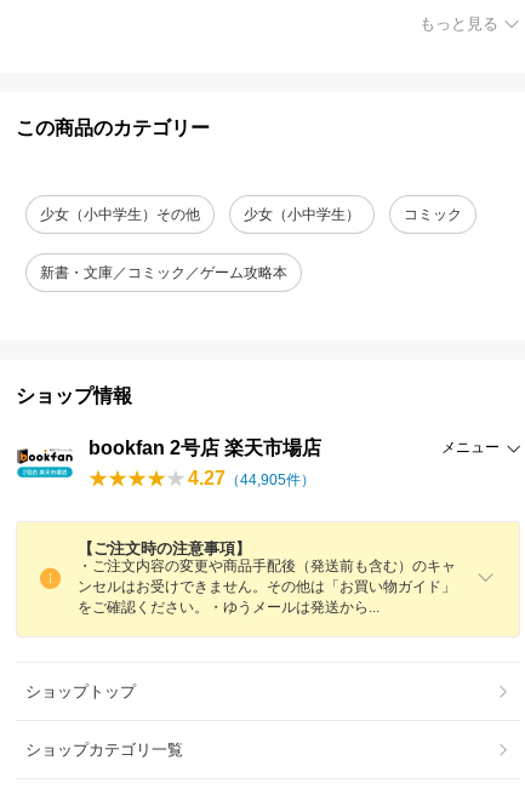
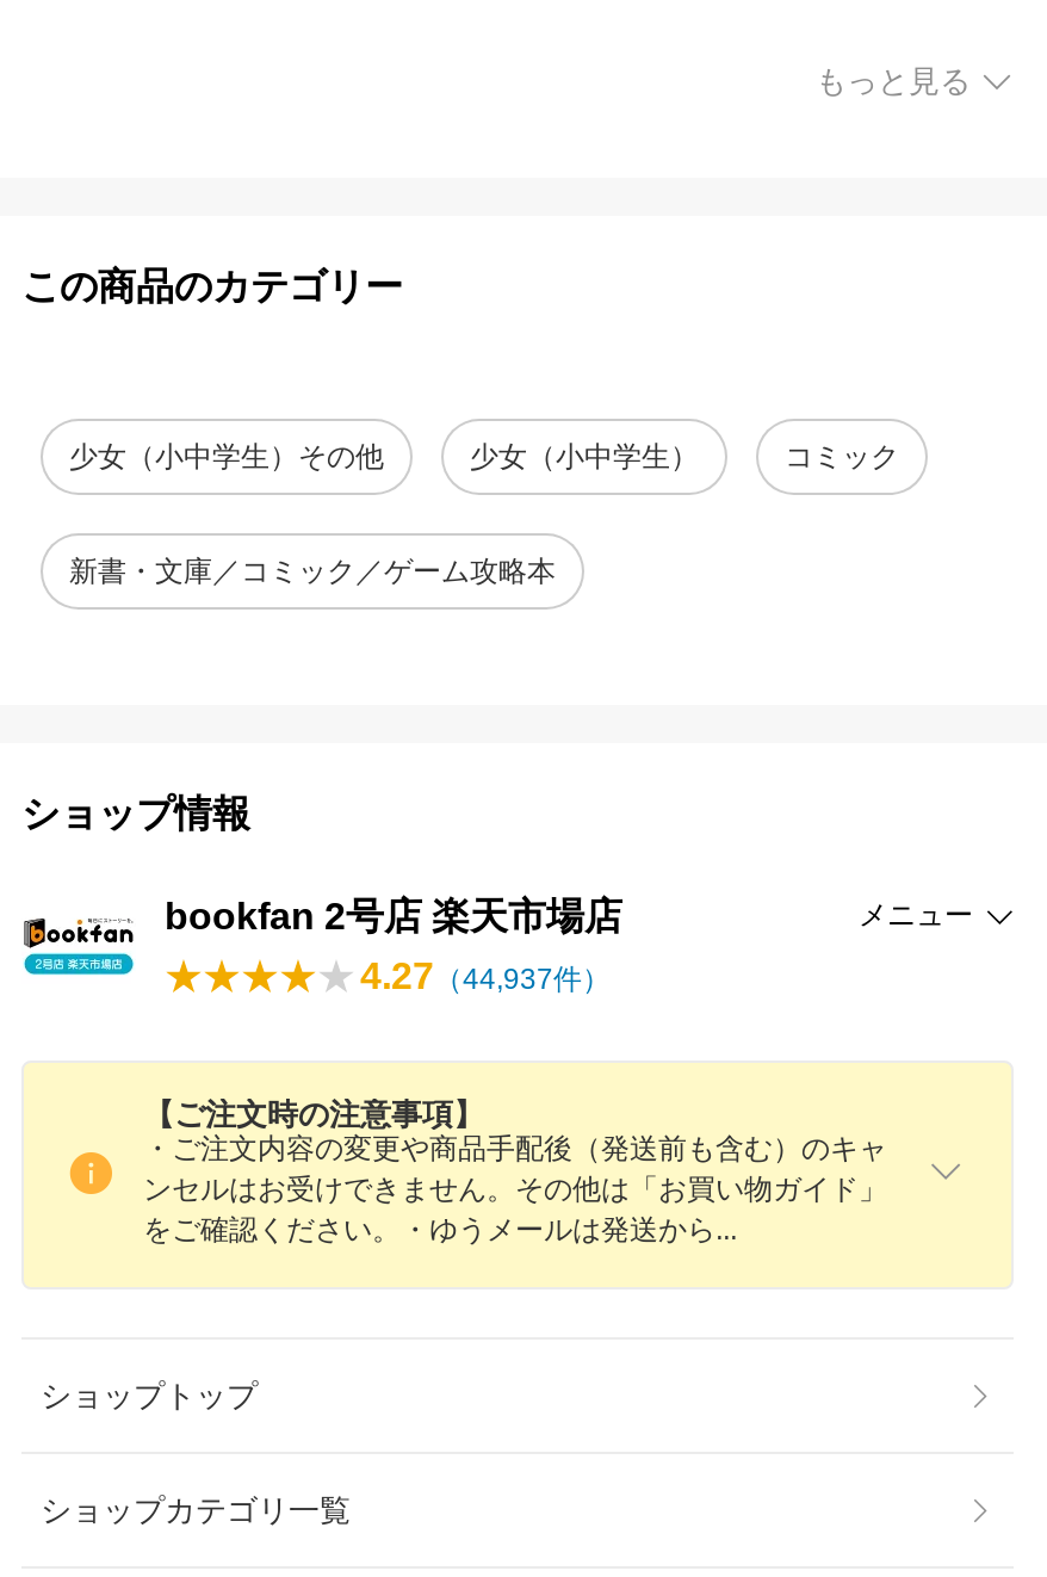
[188,468,315,488] 4.27（44,905件） -> [360,956,611,996] 4.27（44,937件）

